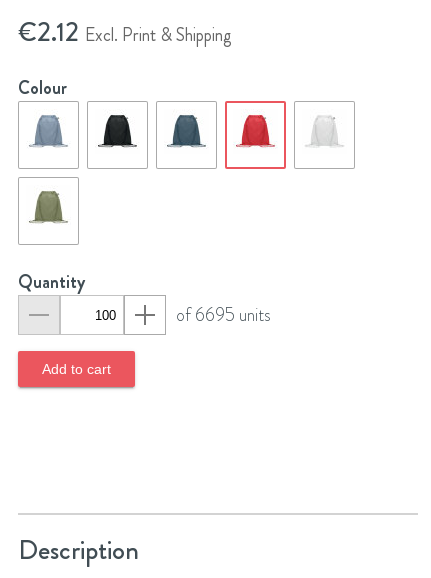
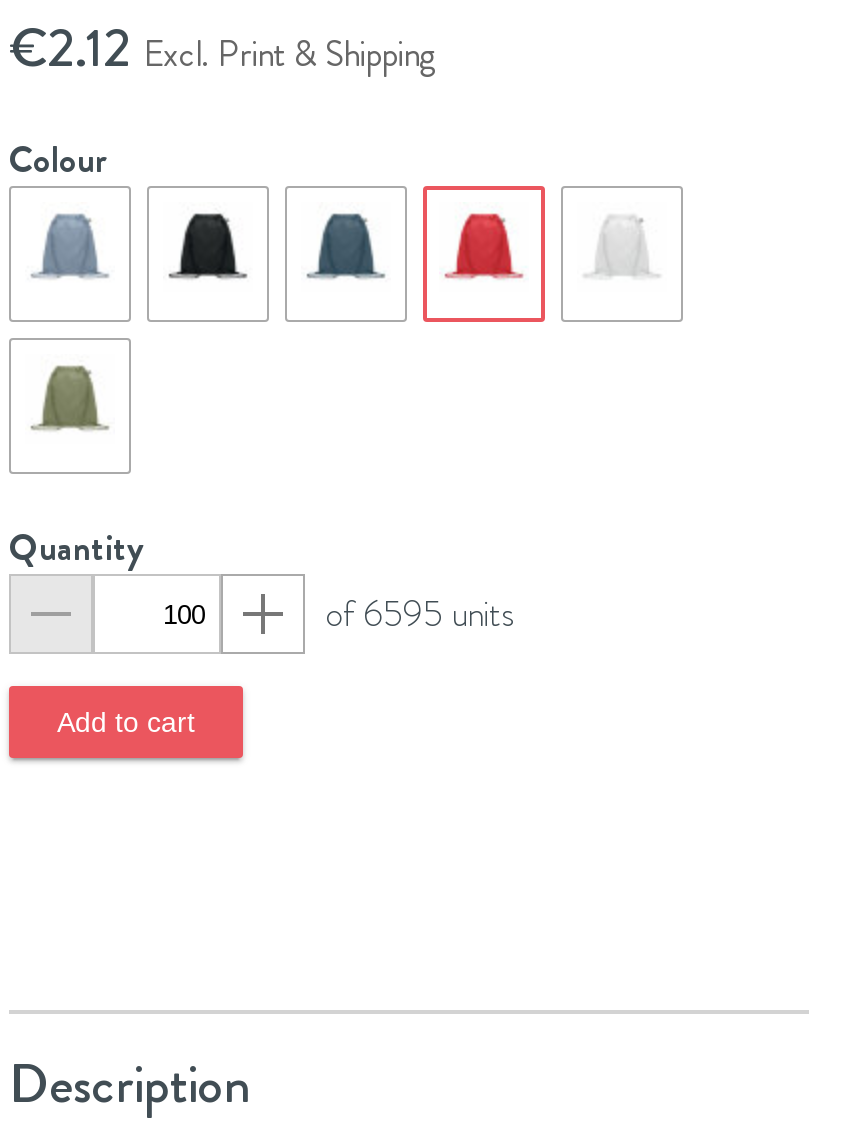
[176,302,271,328] of 6695 units -> [325,589,515,641] of 6595 units

